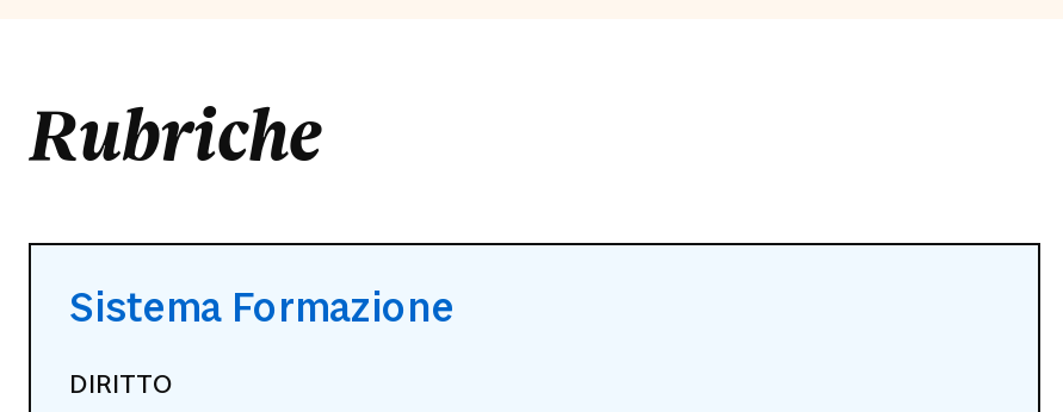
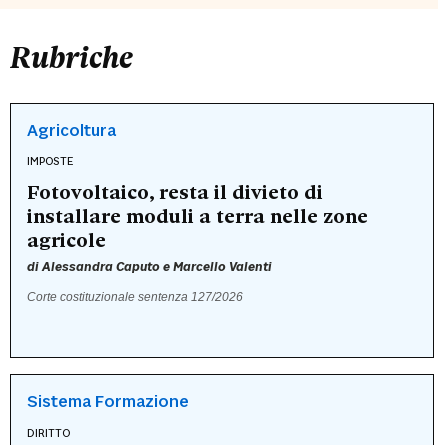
none -> [27,120,368,304] Agricoltura | IMPOSTE | Fotovoltaico, resta il divieto di | installare moduli a terra nelle zone | agricole | di Alessandra Caputo e Marcello Valenti | Corte costituzionale sentenza 127/2026

